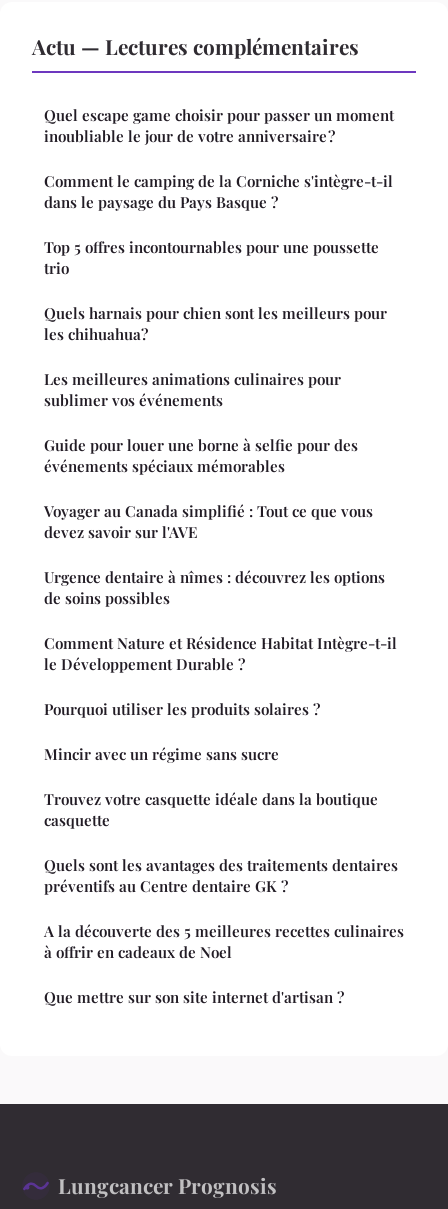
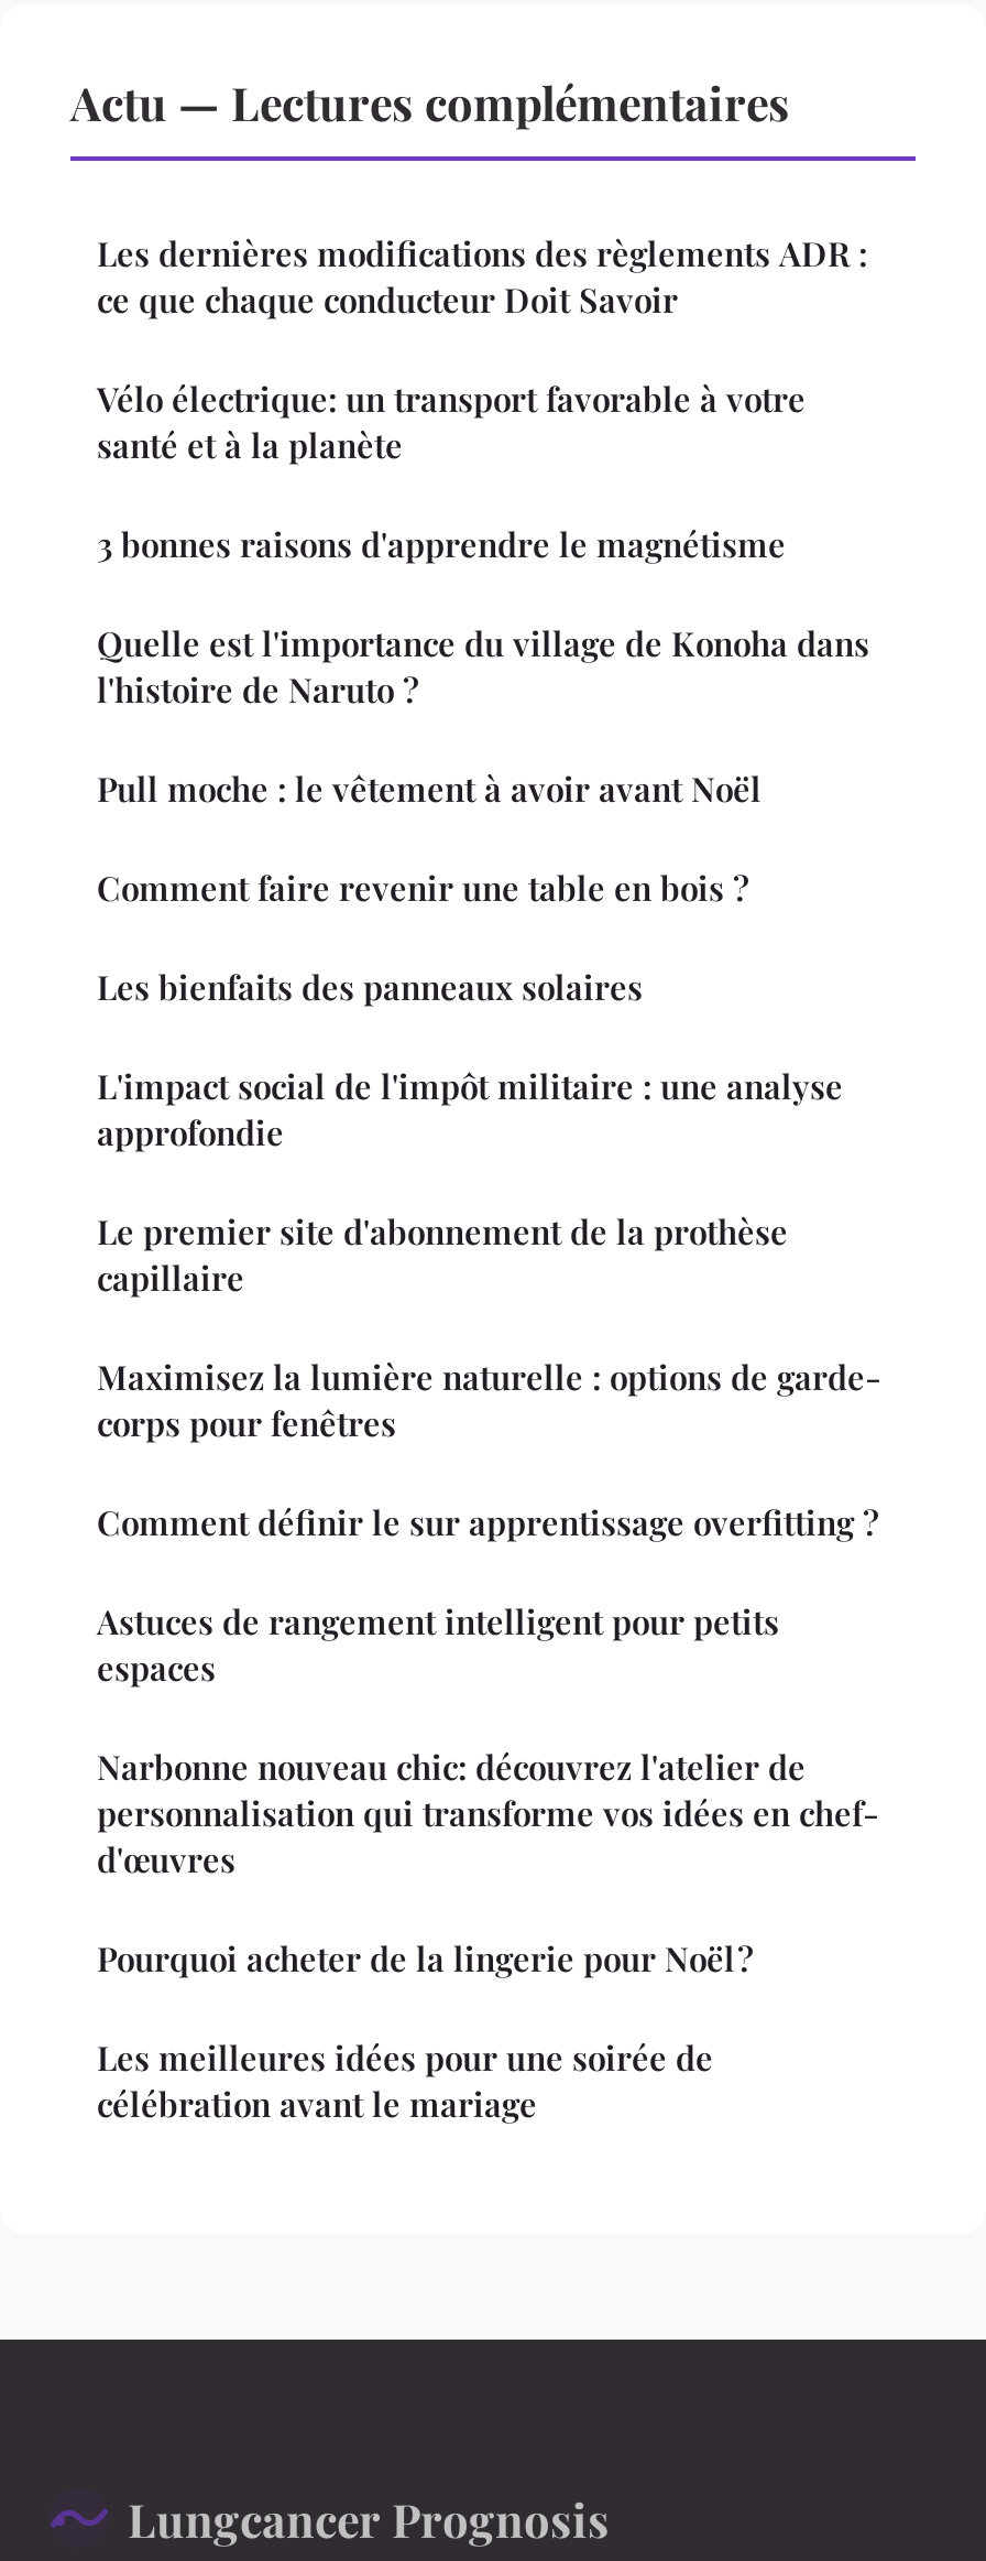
[44,105,394,146] Quel escape game choisir pour passer un moment | inoubliable le jour de votre anniversaire ? -> [97,230,867,320] Les dernières modifications des règlements ADR : | ce que chaque conducteur Doit Savoir
[44,171,393,212] Comment le camping de la Corniche s'intègre-t-il | dans le paysage du Pays Basque ? -> [97,375,806,465] Vélo électrique: un transport favorable à votre | santé et à la planète
[44,237,379,278] Top 5 offres incontournables pour une poussette | trio -> [97,521,786,565] 3 bonnes raisons d'apprendre le magnétisme
[44,303,387,344] Quels harnais pour chien sont les meilleurs pour | les chihuahua? -> [97,620,869,710] Quelle est l'importance du village de Konoha dans | l'histoire de Naruto ?
[44,369,341,410] Les meilleures animations culinaires pour | sublimer vos événements -> [97,765,762,809] Pull moche : le vêtement à avoir avant Noël
[44,435,358,476] Guide pour louer une borne à selfie pour des | événements spéciaux mémorables -> [97,864,748,908] Comment faire revenir une table en bois ?
[44,501,373,542] Voyager au Canada simplifié : Tout ce que vous | devez savoir sur l'AVE -> [97,963,643,1007] Les bienfaits des panneaux solaires
[44,567,385,608] Urgence dentaire à nîmes : découvrez les options | de soins possibles -> [97,1063,843,1153] L'impact social de l'impôt militaire : une analyse | approfondie
[44,633,397,674] Comment Nature et Résidence Habitat Intègre-t-il | le Développement Durable ? -> [97,1208,788,1298] Le premier site d'abonnement de la prothèse | capillaire
[44,699,320,719] Pourquoi utiliser les produits solaires ? -> [97,1353,880,1444] Maximisez la lumière naturelle : options de garde- | corps pour fenêtres
[44,744,279,764] Mincir avec un régime sans sucre -> [97,1499,878,1543] Comment définir le sur apprentissage overfitting ?
[44,789,378,830] Trouvez votre casquette idéale dans la boutique | casquette -> [97,1598,779,1688] Astuces de rangement intelligent pour petits | espaces
[44,855,398,896] Quels sont les avantages des traitements dentaires | préventifs au Centre dentaire GK ? -> [97,1743,878,1880] Narbonne nouveau chic: découvrez l'atelier de | personnalisation qui transforme vos idées en chef- | d'œuvres
[44,921,404,962] A la découverte des 5 meilleures recettes culinaires | à offrir en cadeaux de Noel -> [97,1935,753,1979] Pourquoi acheter de la lingerie pour Noël ?
[44,987,344,1007] Que mettre sur son site internet d'artisan ? -> [97,2034,713,2124] Les meilleures idées pour une soirée de | célébration avant le mariage

